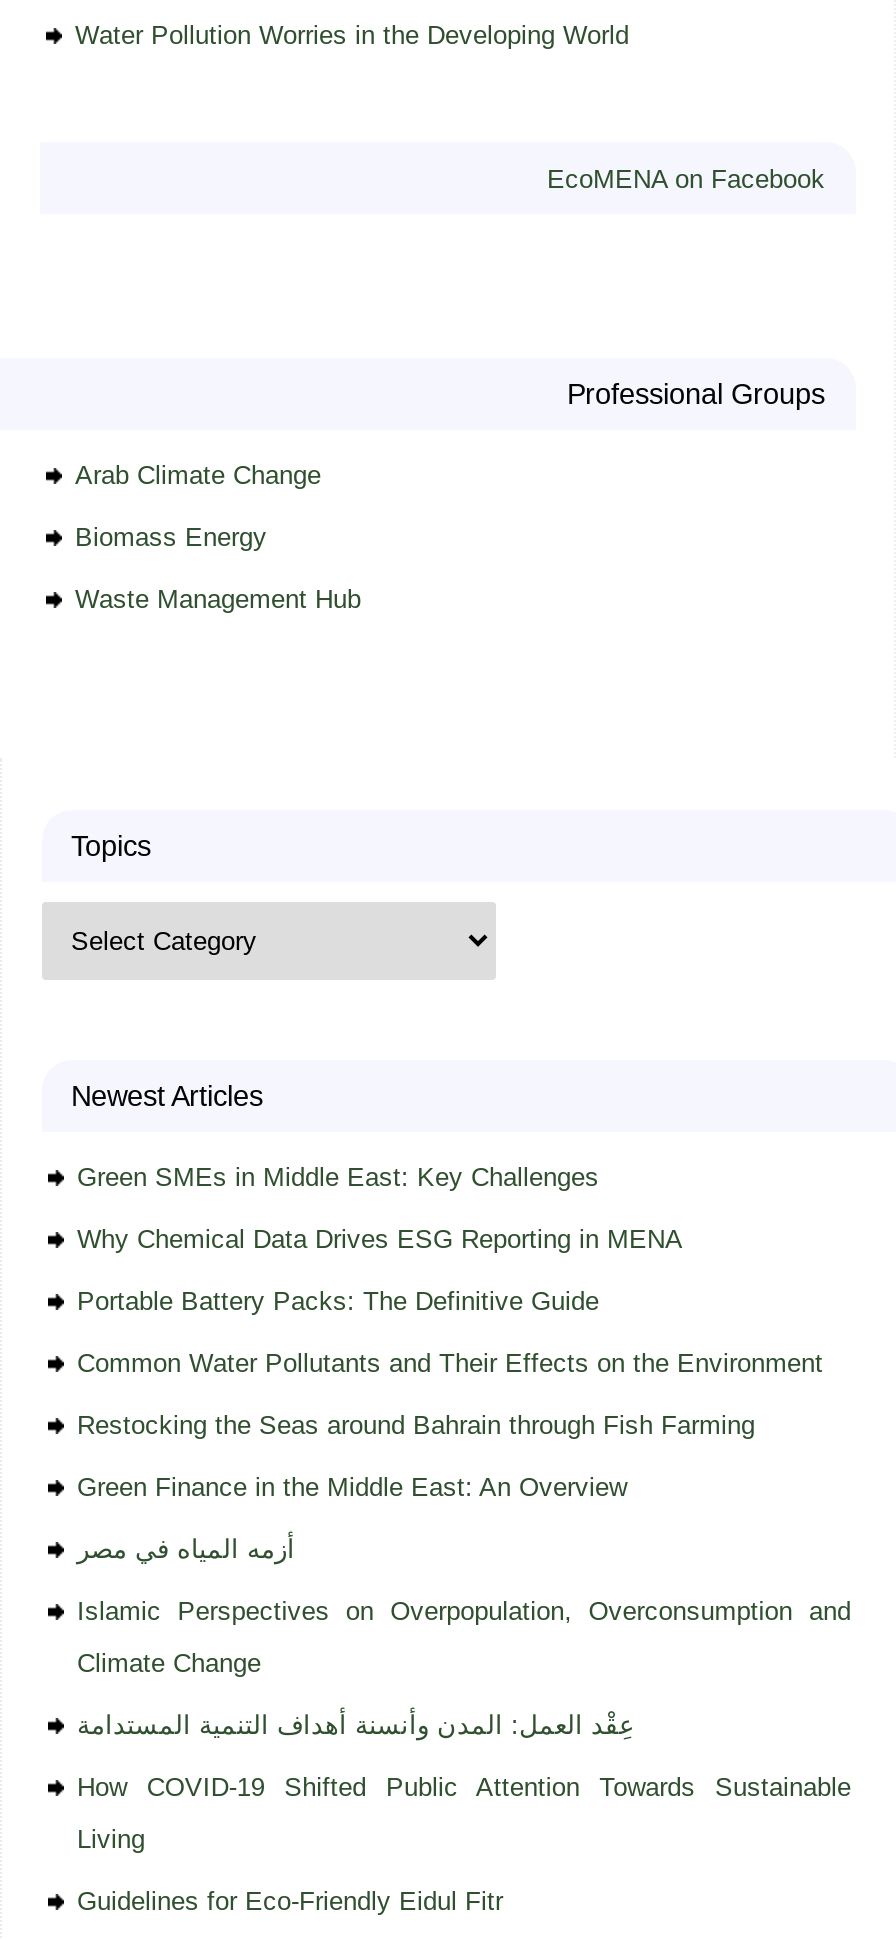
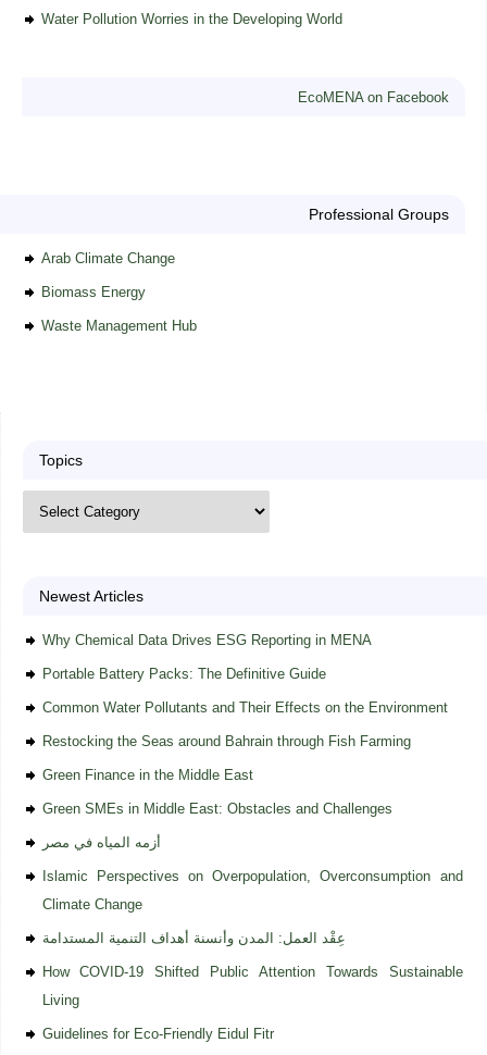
[77,1162,599,1192] Green SMEs in Middle East: Key Challenges -> none
moved [77,1224,823,1440] -> [42,632,447,750]: Why Chemical Data Drives ESG Reporting in MENA | Portable Battery Packs: The Definitive Guide | Common Water Pollutants and Their Effects on the Environment | Restocking the Seas around Bahrain through Fish Farming
[77,1472,627,1502] Green Finance in the Middle East: An Overview -> [42,767,392,817] Green Finance in the Middle East | Green SMEs in Middle East: Obstacles and Challenges

